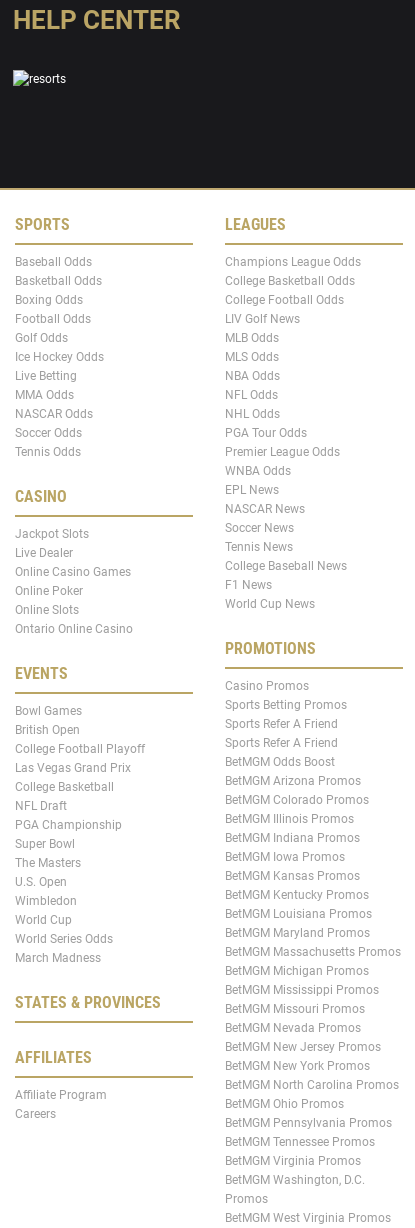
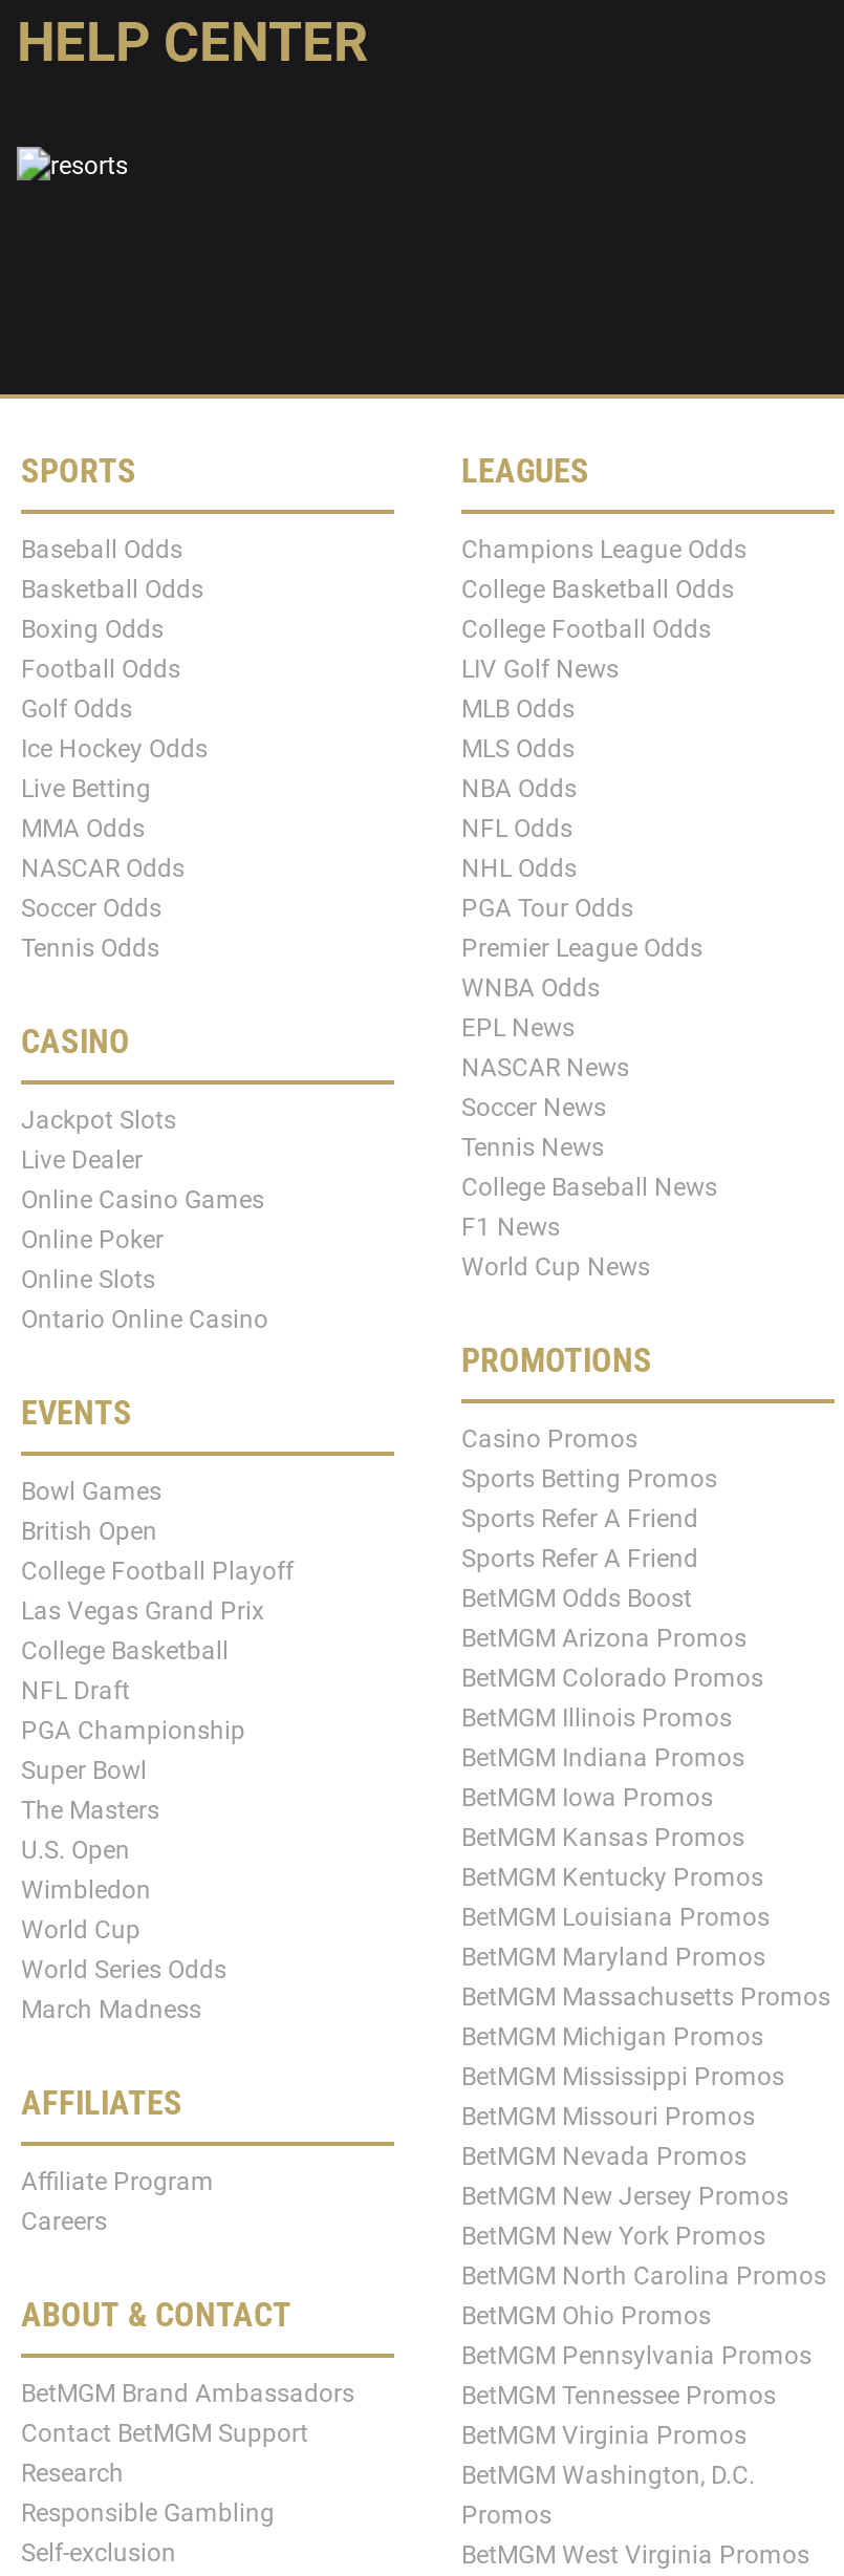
[15,993,161,1012] STATES & PROVINCES -> none
moved [15,1048,107,1121] -> [21,2082,214,2236]: AFFILIATES | Affiliate Program | Careers
none -> [21,2294,354,2567] ABOUT & CONTACT | BetMGM Brand Ambassadors | Contact BetMGM Support | Research | Responsible Gambling | Self-exclusion

